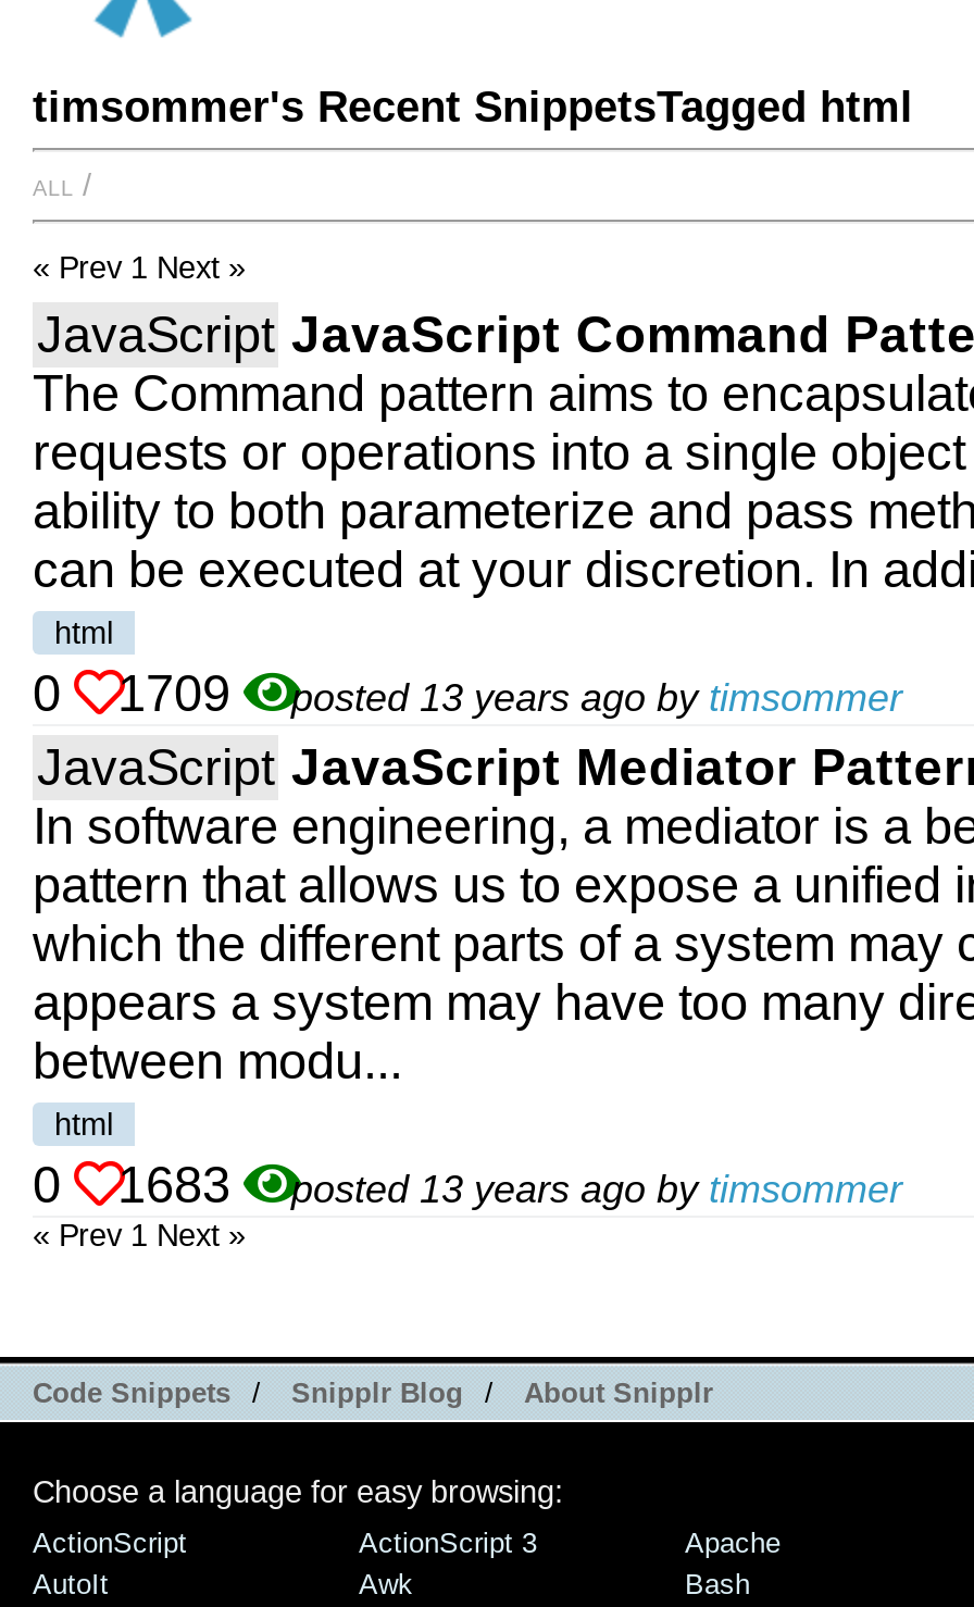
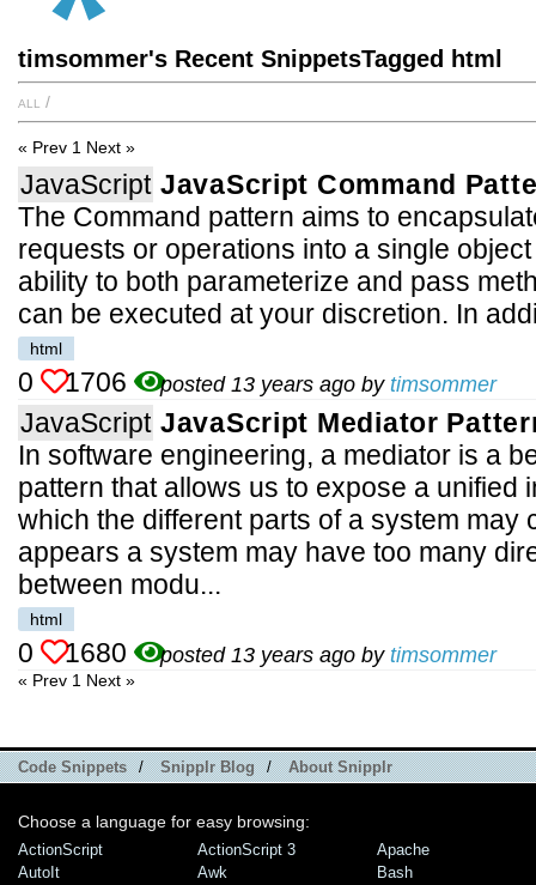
[33,665,902,721] 0 1709 posted 13 years ago by timsommer -> [18,366,497,397] 0 1706 posted 13 years ago by timsommer
[33,1156,902,1213] 0 1683 posted 13 years ago by timsommer -> [18,637,497,668] 0 1680 posted 13 years ago by timsommer

